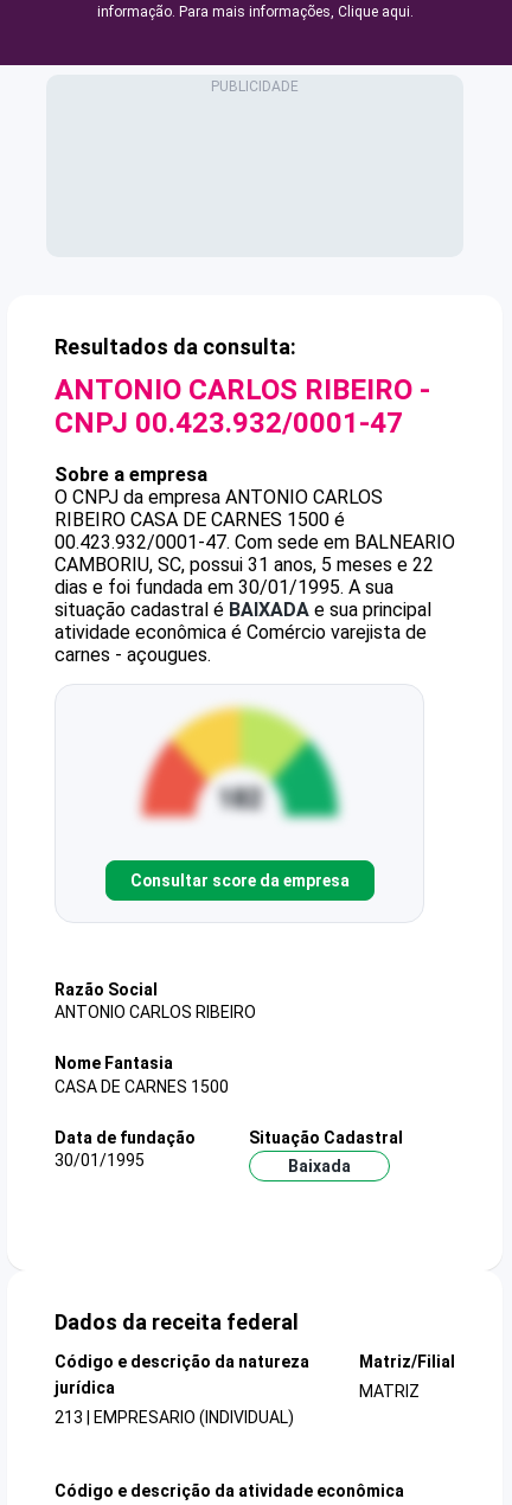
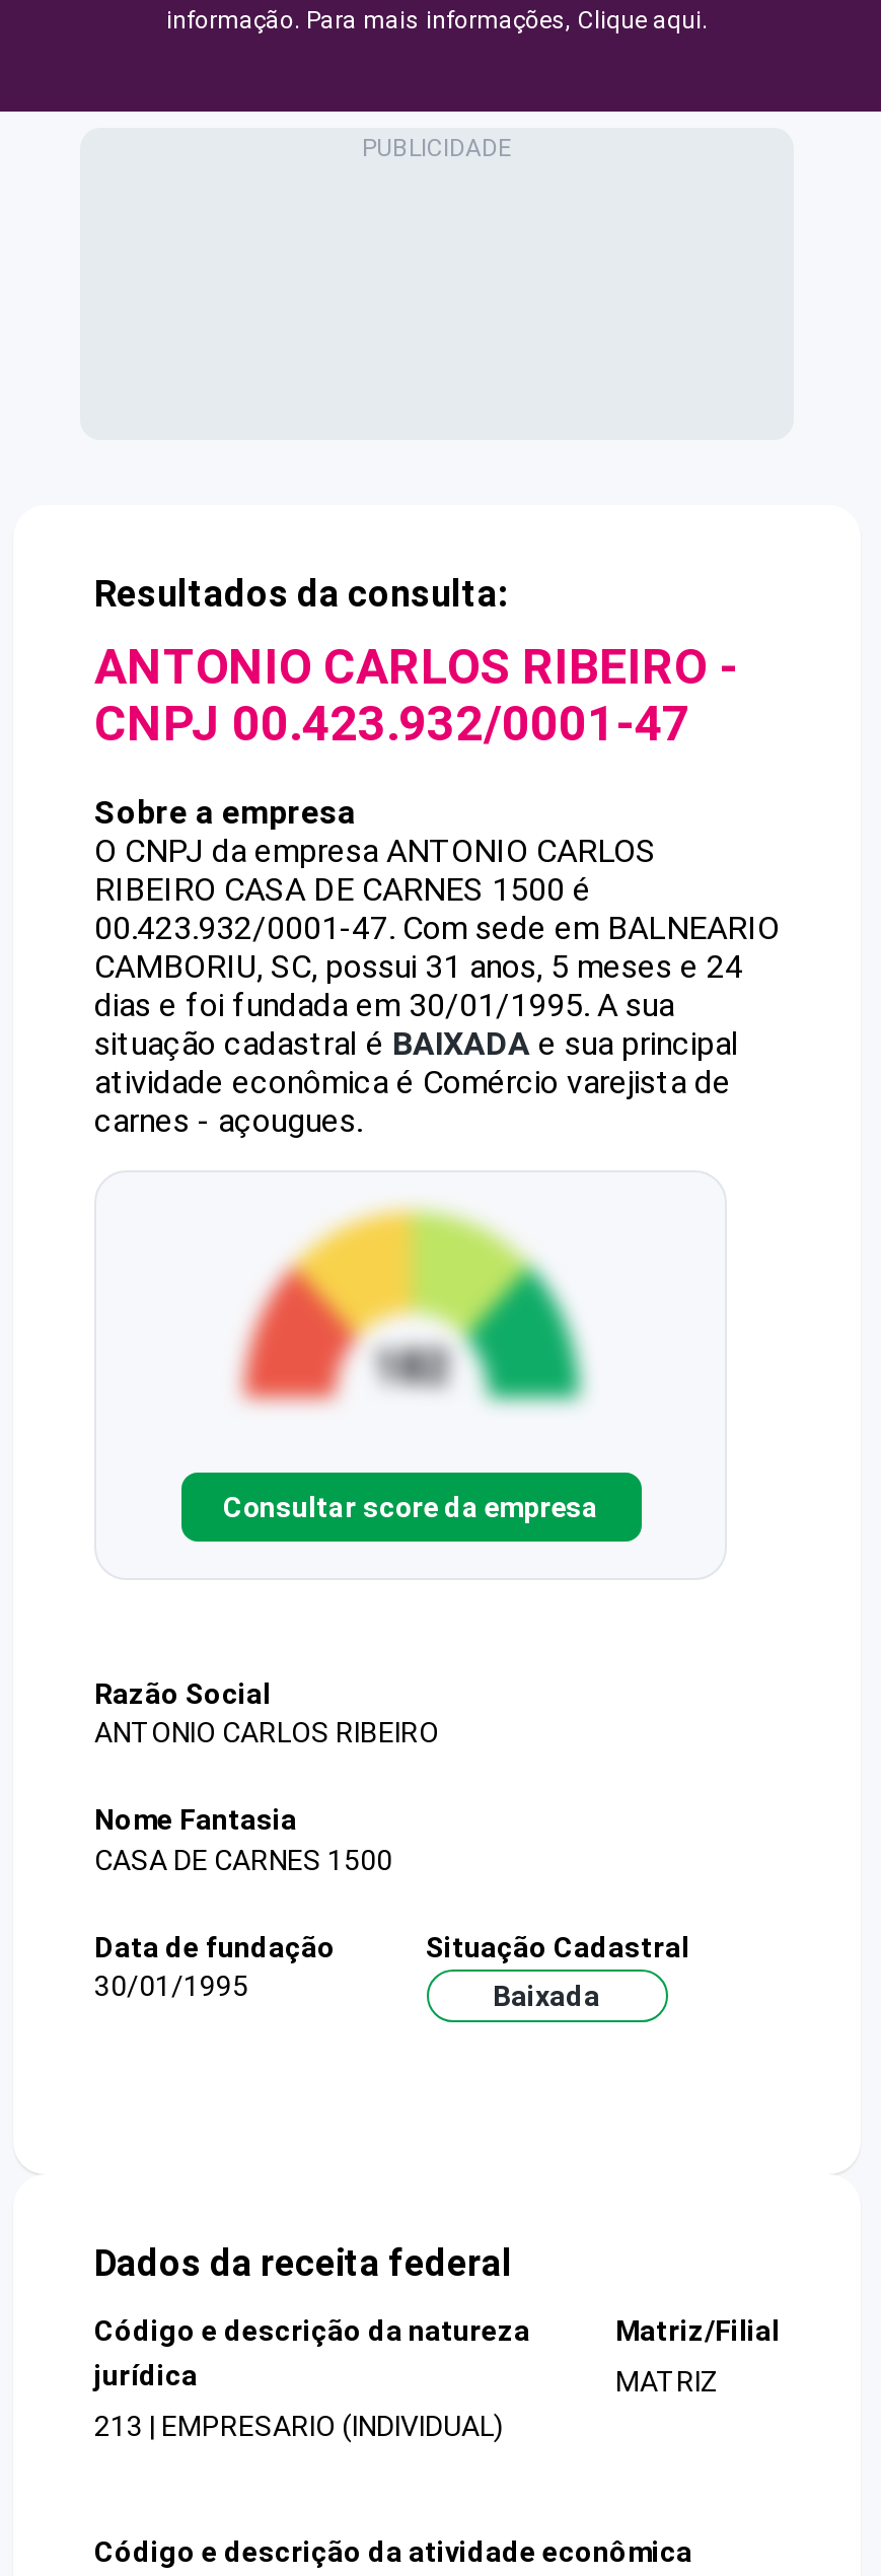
[55,553,434,576] CAMBORIU, SC, possui 31 anos, 5 meses e 22 -> [94,947,743,986] CAMBORIU, SC, possui 31 anos, 5 meses e 24

